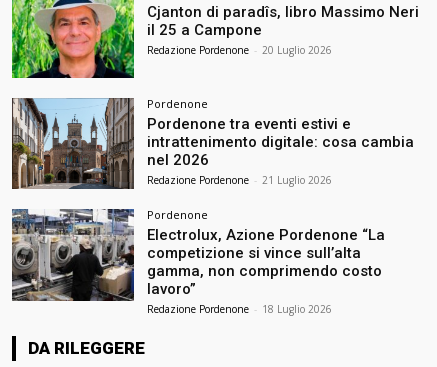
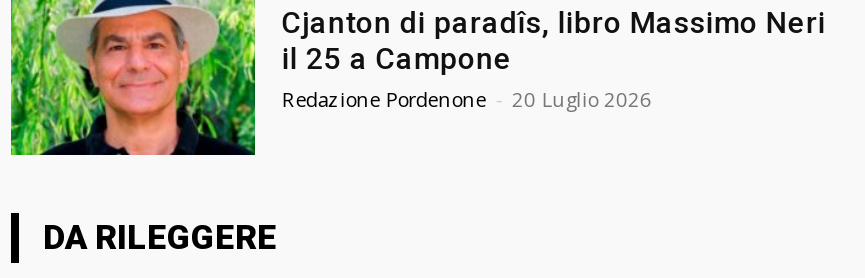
[11,95,414,316] [image] | Pordenone | Pordenone tra eventi estivi e | intrattenimento digitale: cosa cambia | nel 2026 | Redazione Pordenone - 21 Luglio 2026 | Pordenone | Electrolux, Azione Pordenone “La | competizione si vince sull’alta | gamma, non comprimendo costo | lavoro” | Redazione Pordenone - 18 Luglio 2026 -> none
[11,208,133,302] [image] -> none

